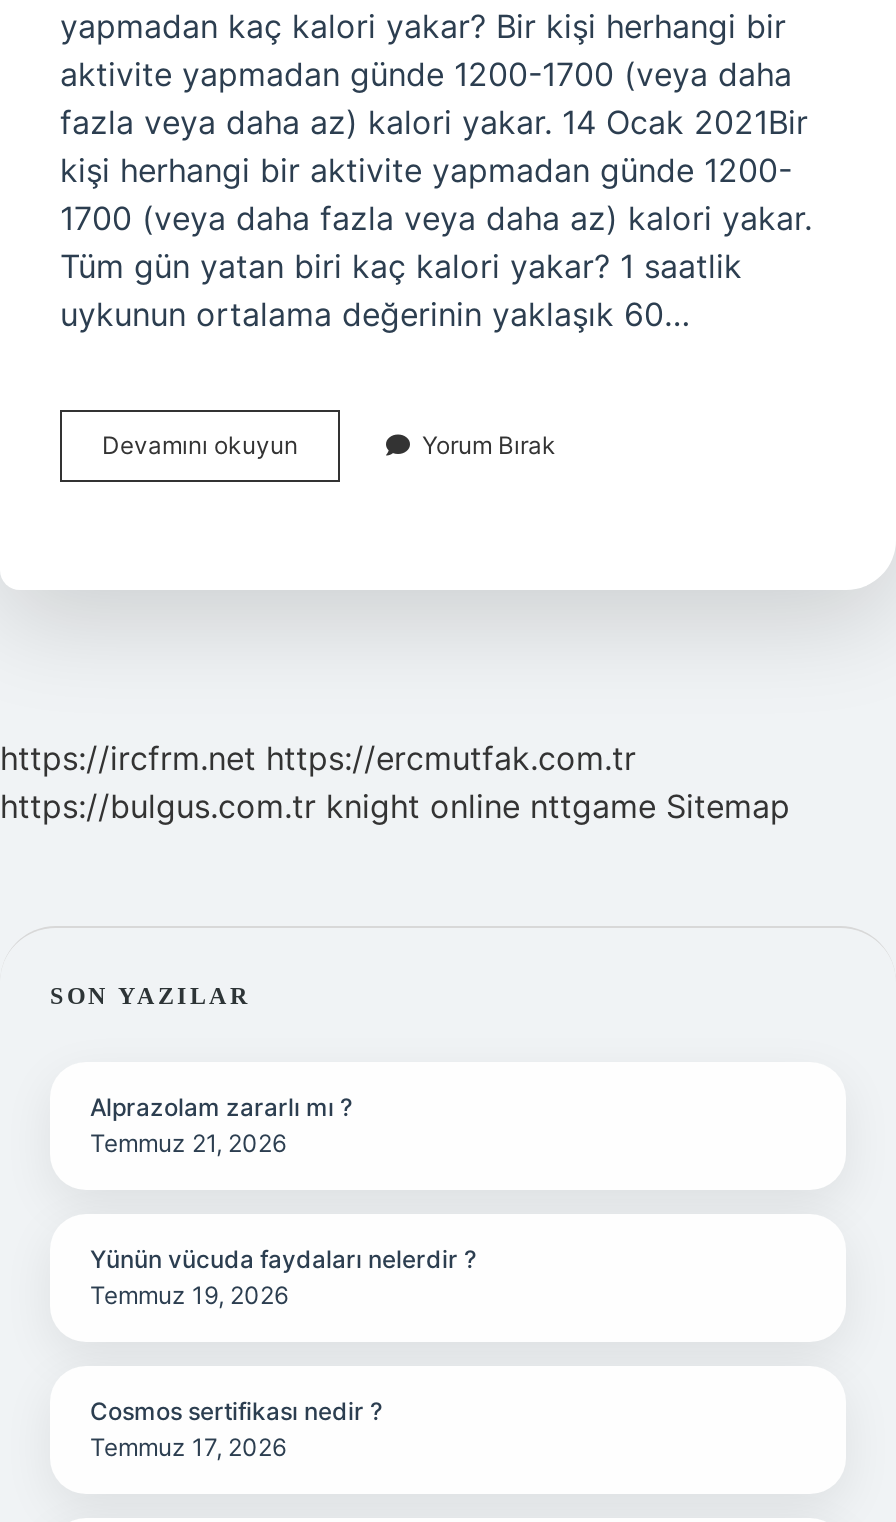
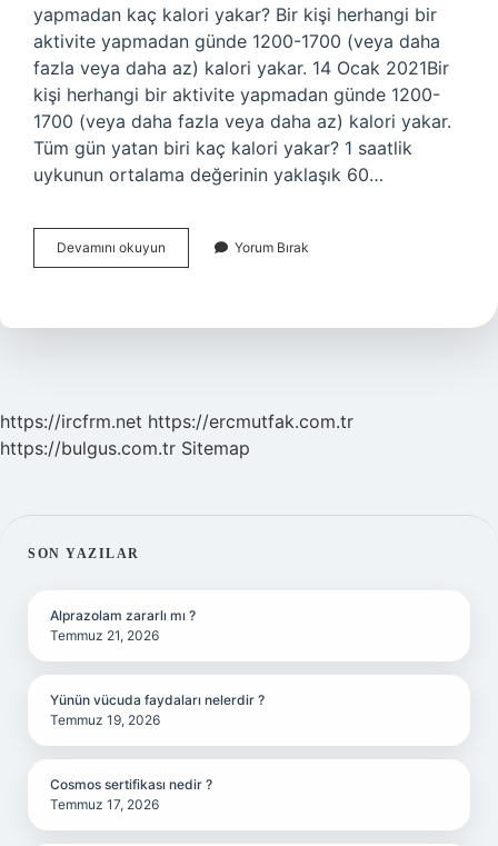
[0,786,790,826] https://bulgus.com.tr knight online nttgame Sitemap -> [0,437,250,459] https://bulgus.com.tr Sitemap

